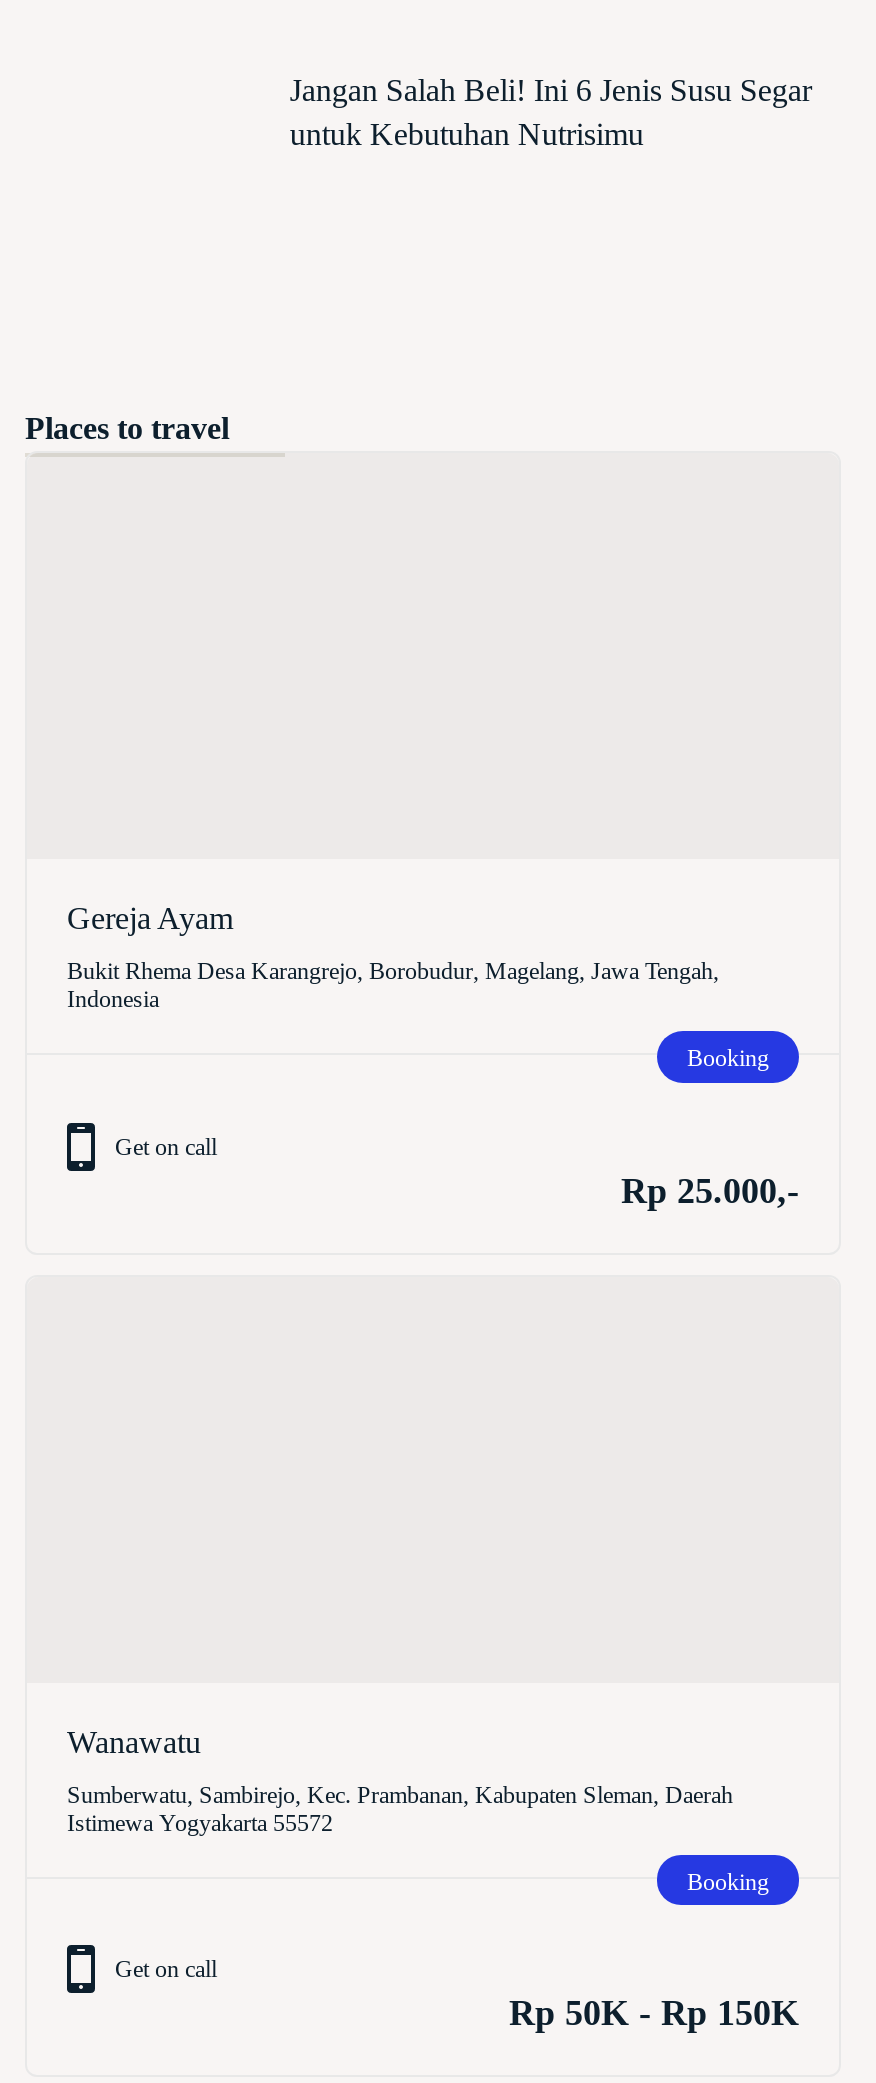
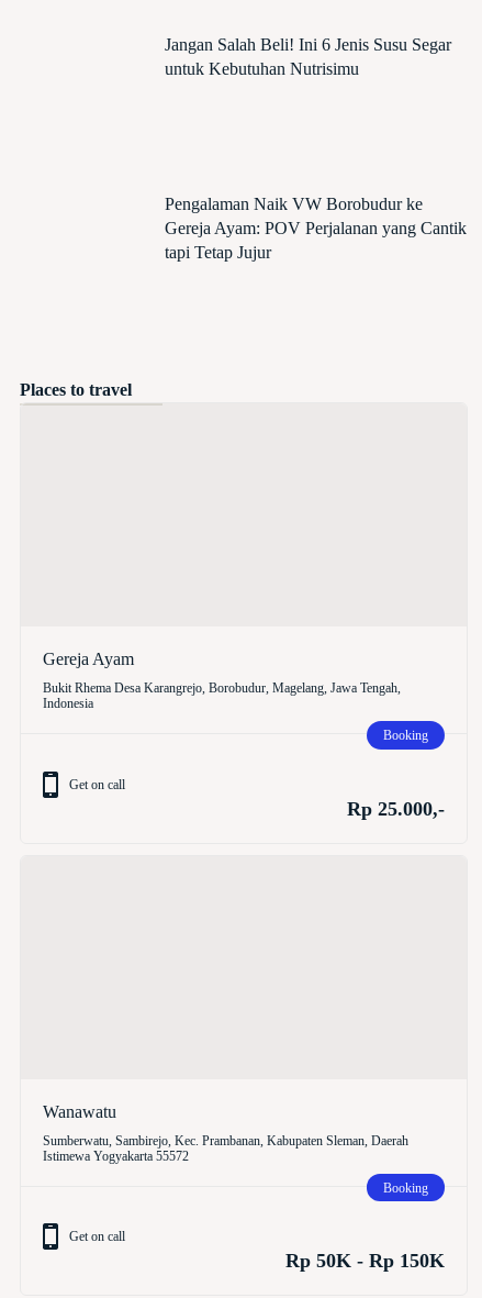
none -> [165,194,467,261] Pengalaman Naik VW Borobudur ke | Gereja Ayam: POV Perjalanan yang Cantik | tapi Tetap Jujur

